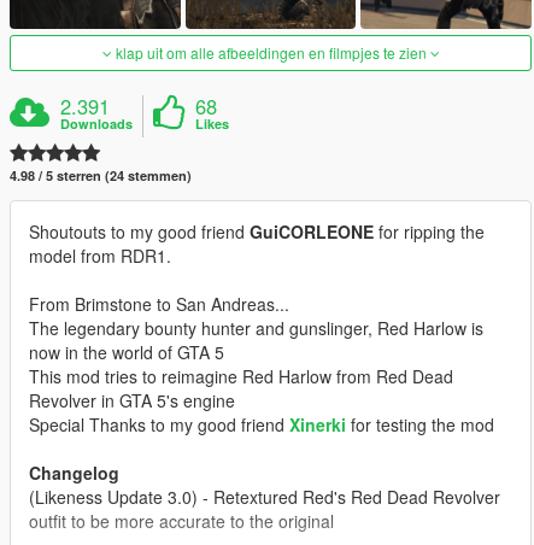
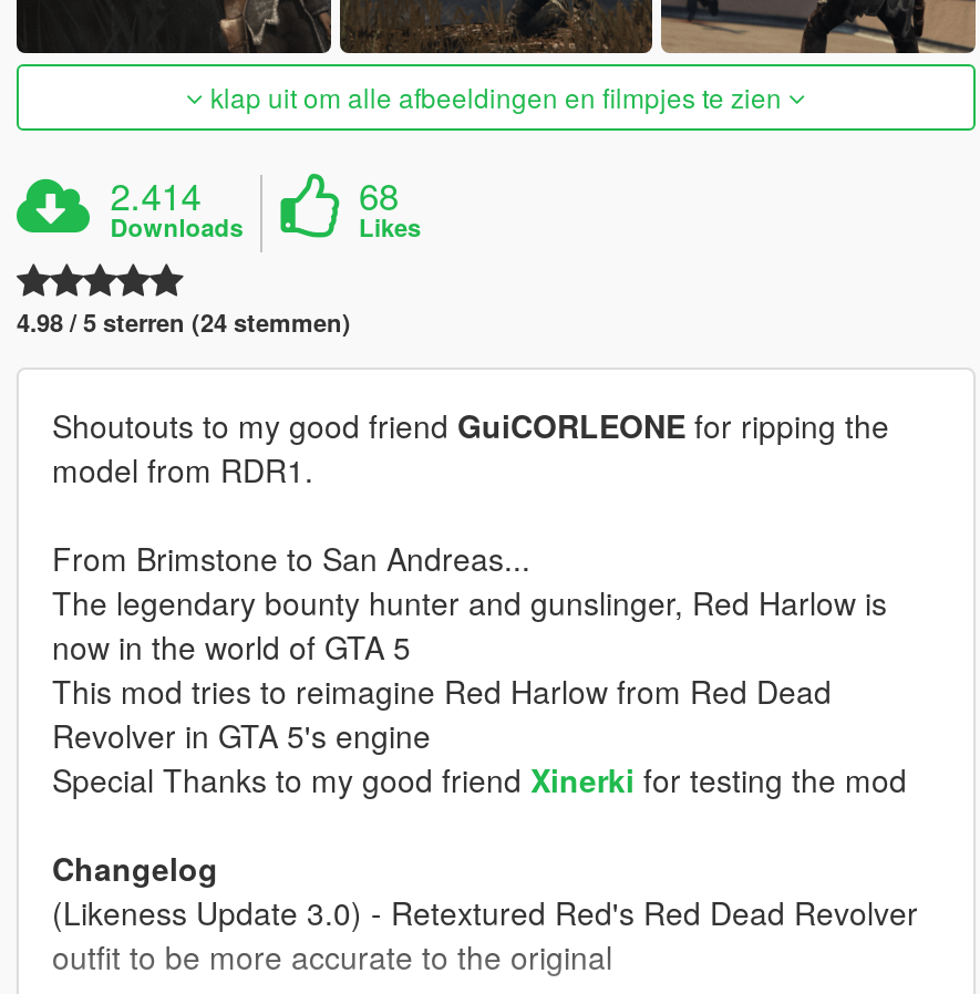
[61,92,110,121] 2.391 -> [110,169,201,222] 2.414

